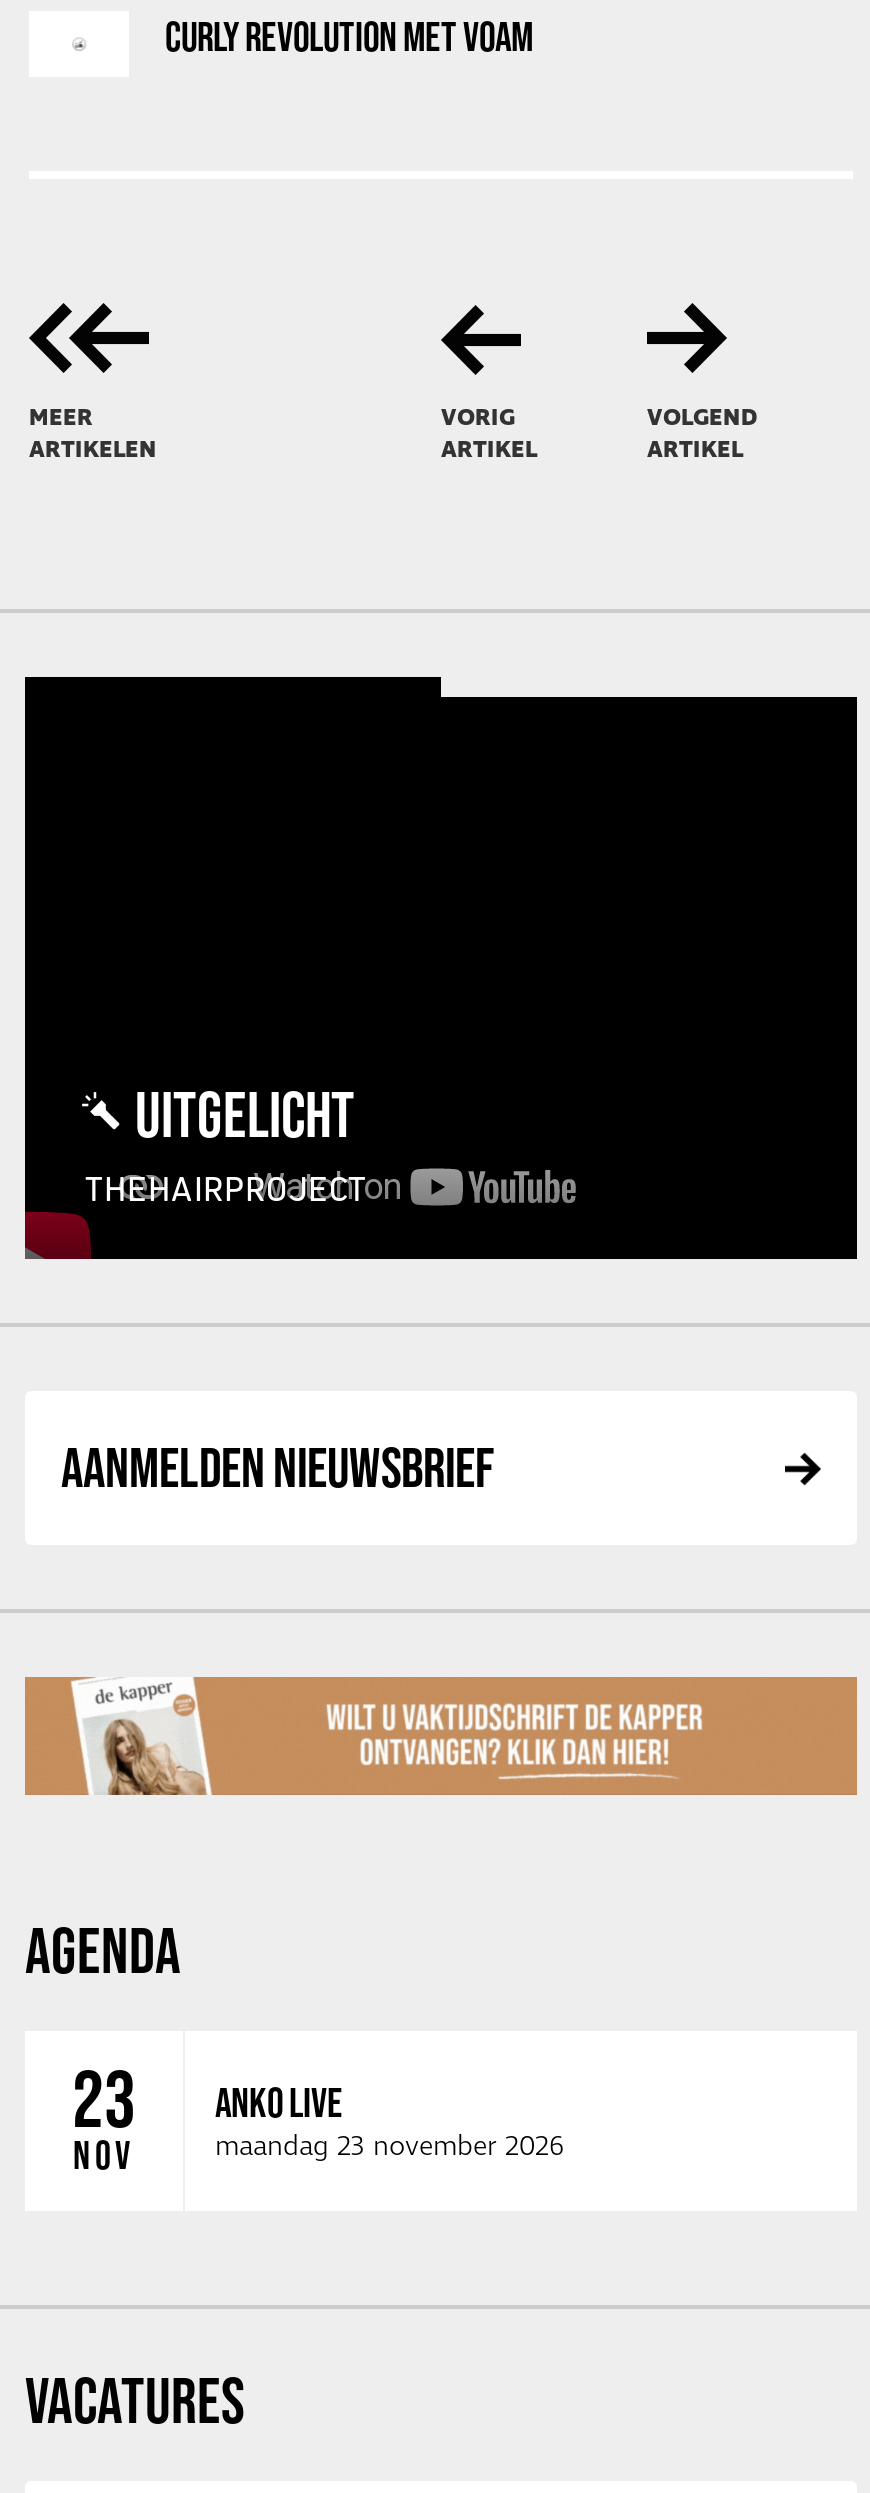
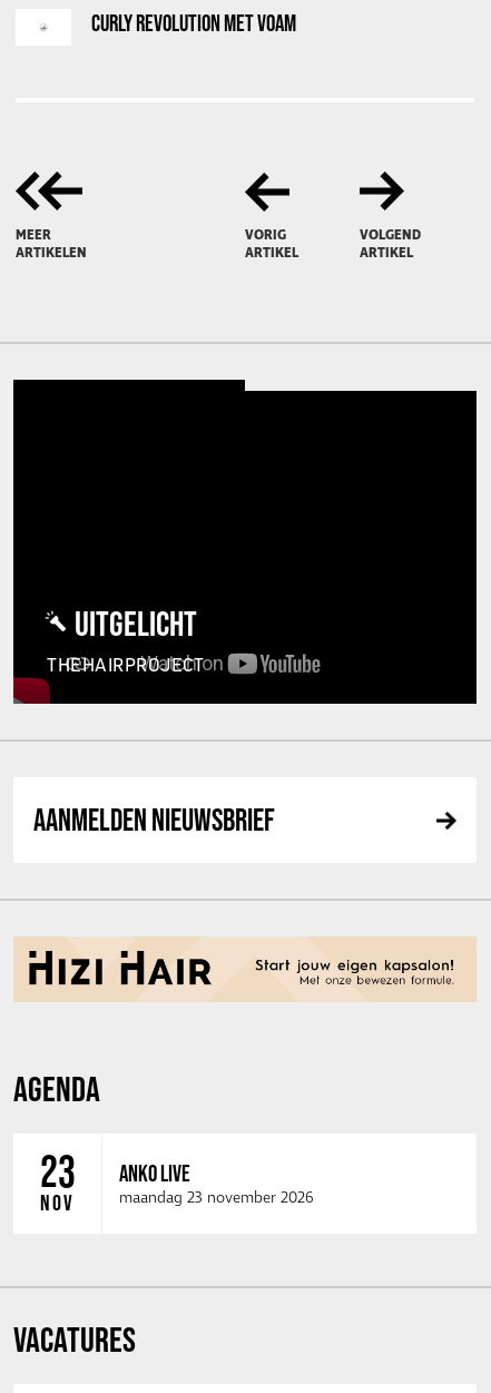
[25,1677,857,1797] [image] -> [14,936,475,1002] [image]

